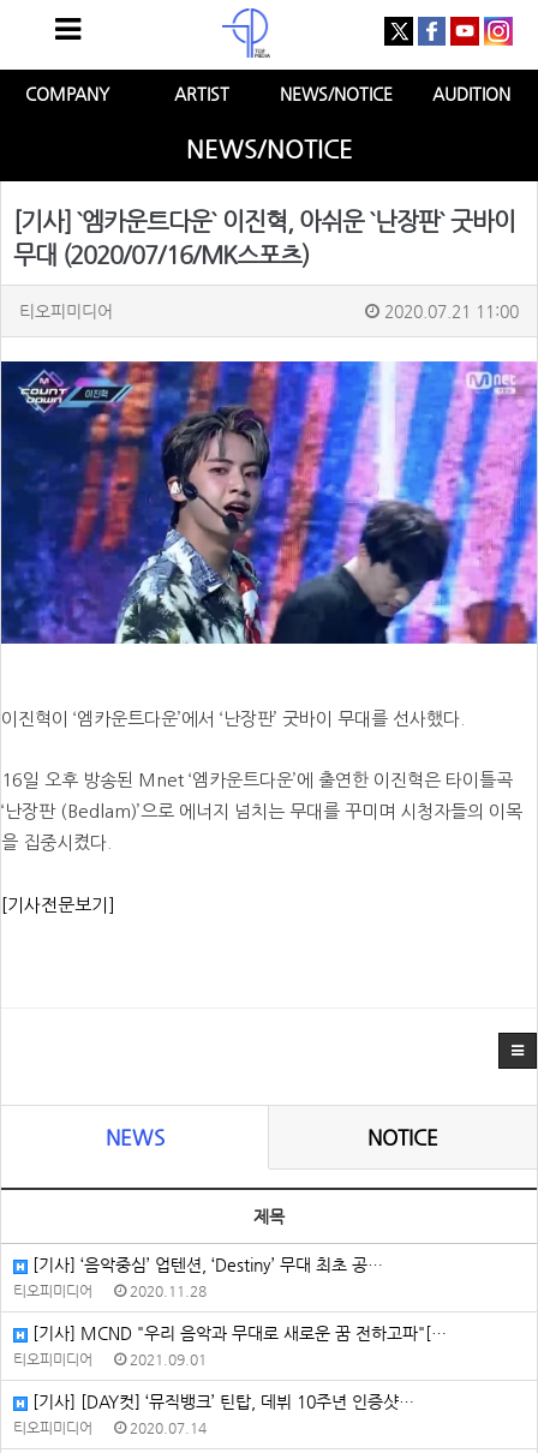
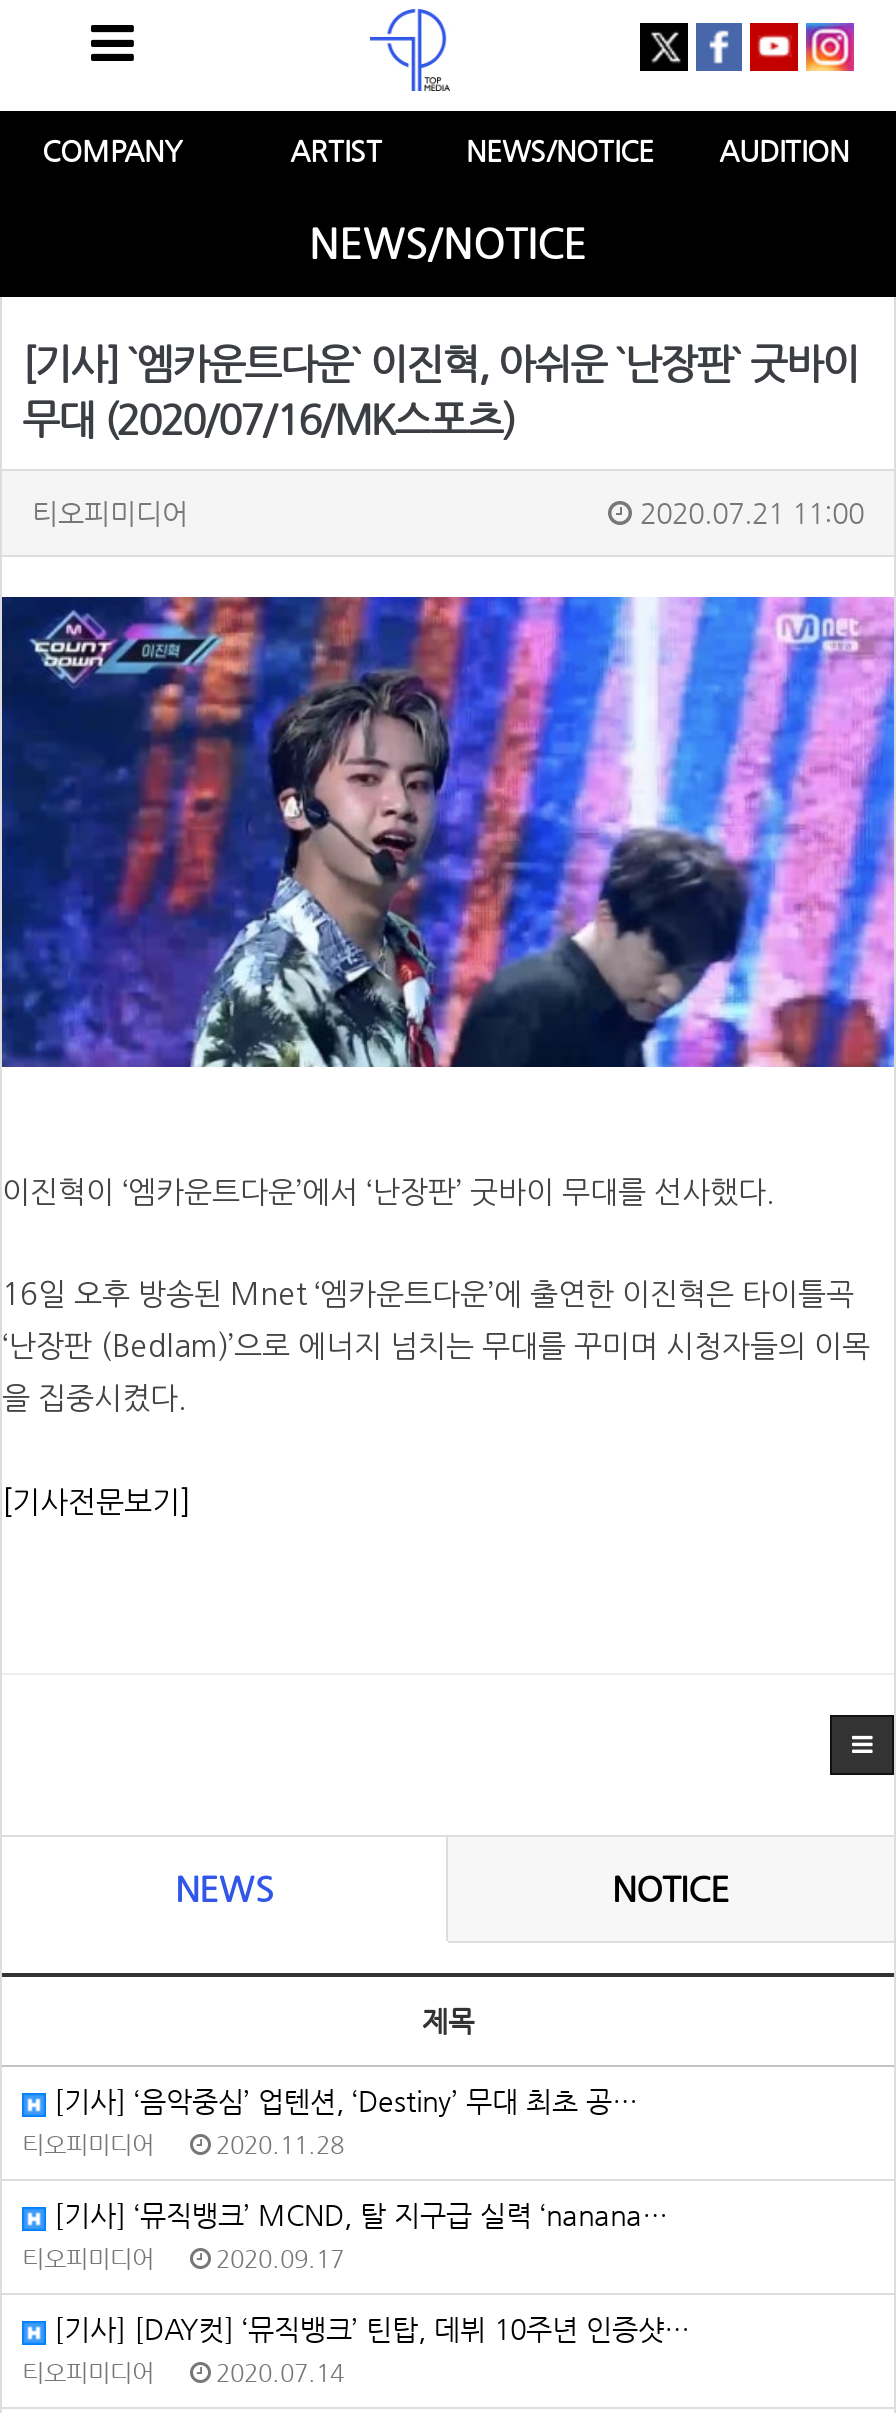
[28,1324,447,1343] [기사] MCND "우리 음악과 무대로 새로운 꿈 전하고파"[… -> [46,2200,668,2232] [기사] ‘뮤직뱅크’ MCND, 탈 지구급 실력 ‘nanana…
[13,1351,207,1368] 티오피미디어 2021.09.01 -> [22,2246,344,2274] 티오피미디어 2020.09.17

